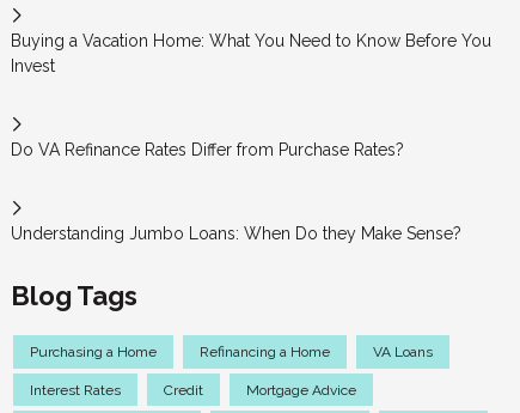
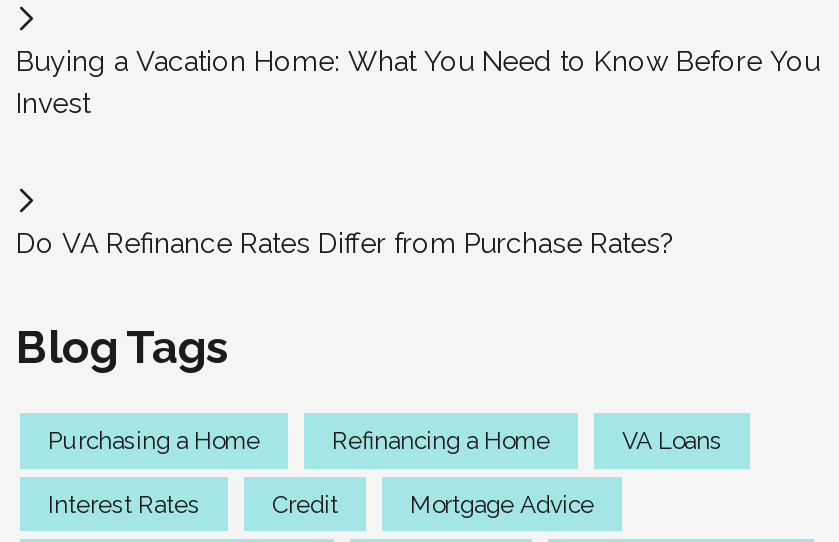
[11,224,461,243] Understanding Jumbo Loans: When Do they Make Sense? -> none

